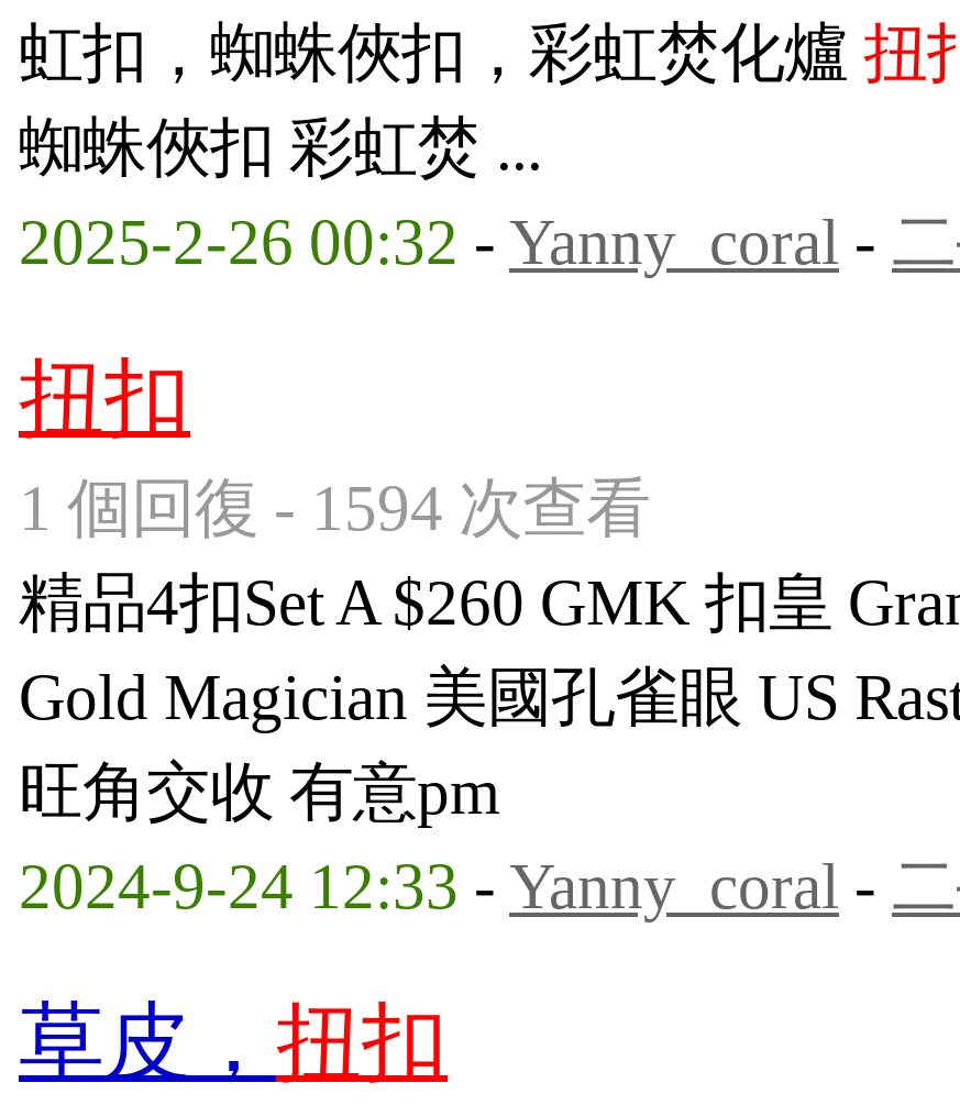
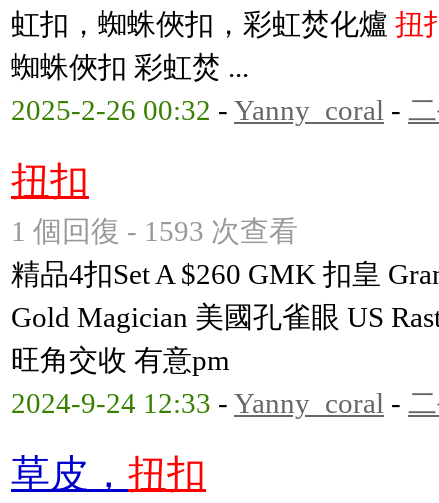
[19,473,650,543] 1 個回復 - 1594 次查看 -> [11,215,298,247] 1 個回復 - 1593 次查看

